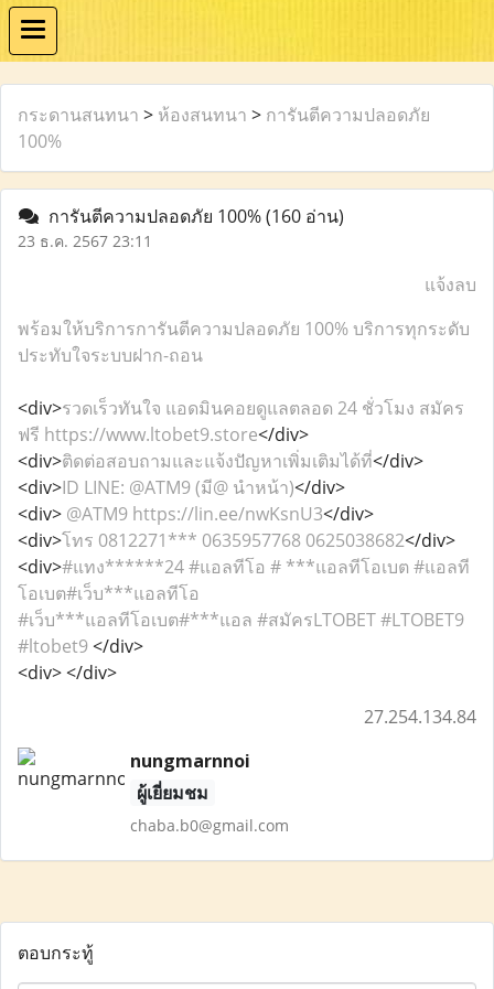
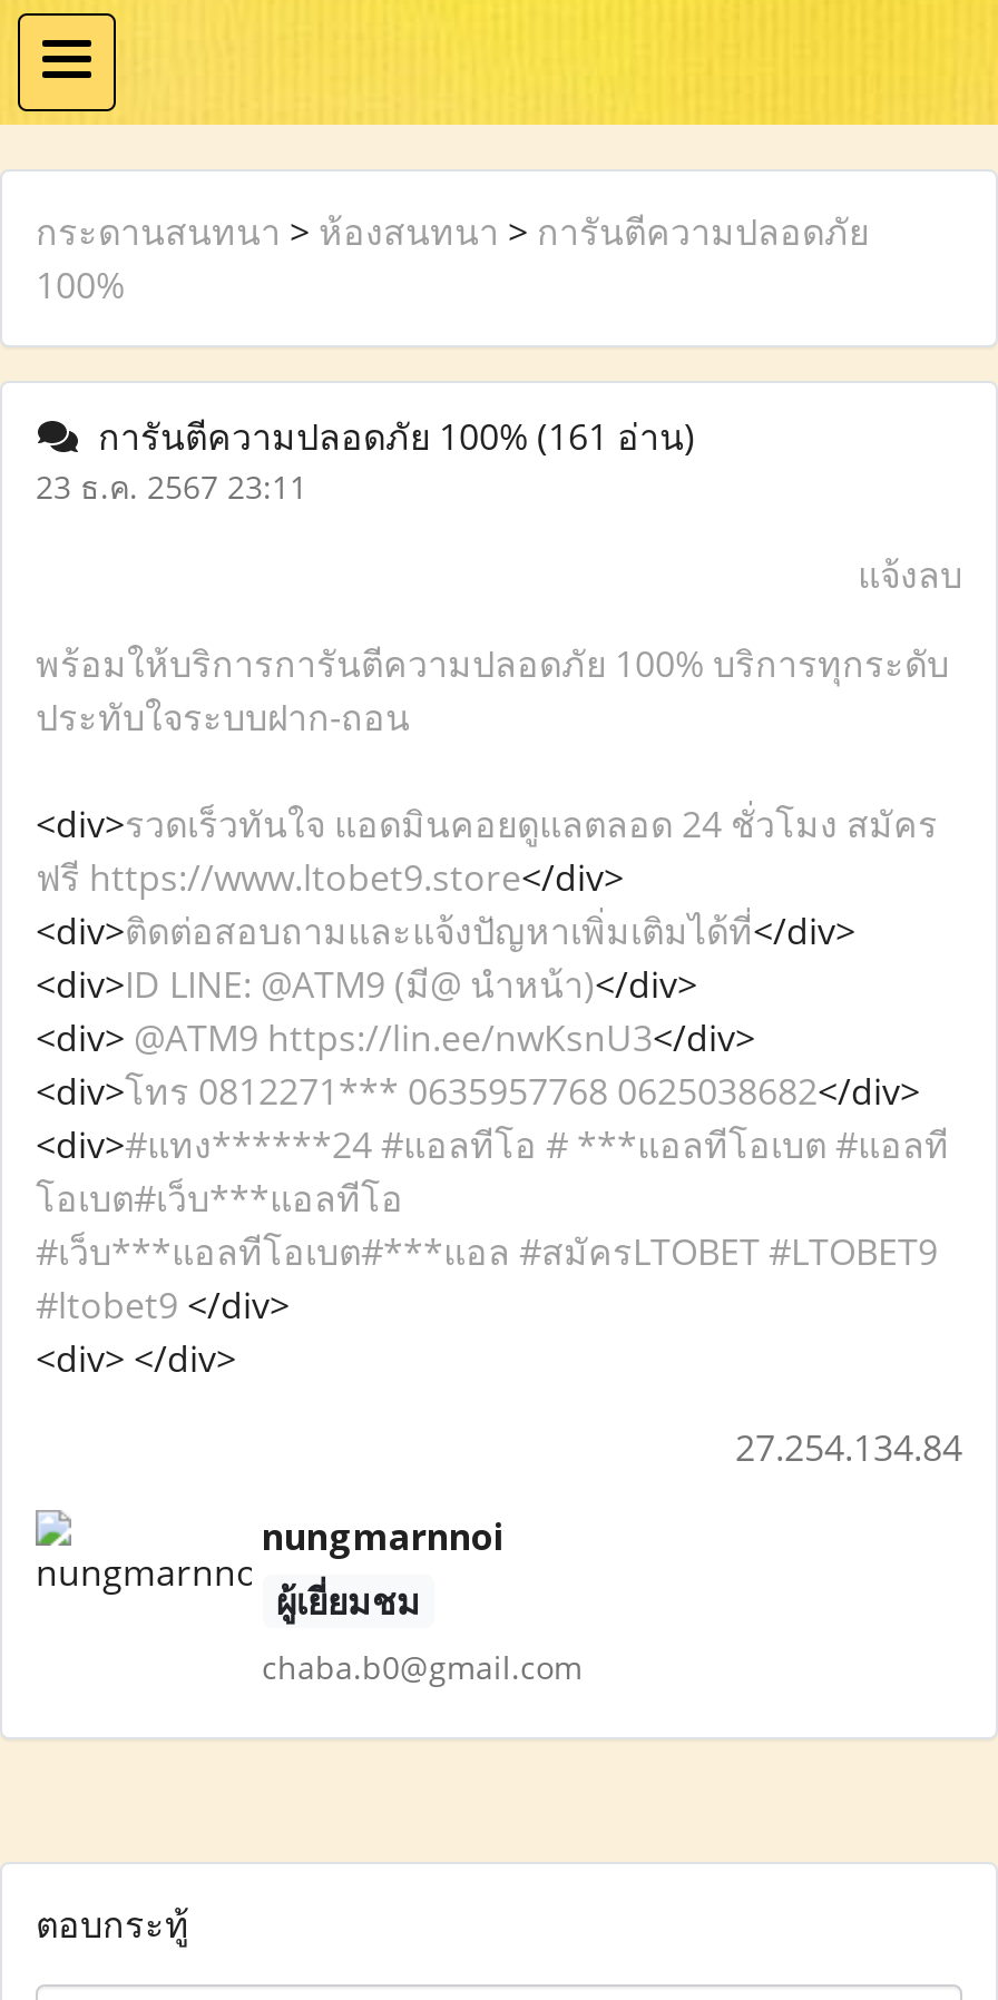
[40,204,344,228] การันตีความปลอดภัย 100% (160 อ่าน) -> [80,412,695,461] การันตีความปลอดภัย 100% (161 อ่าน)

